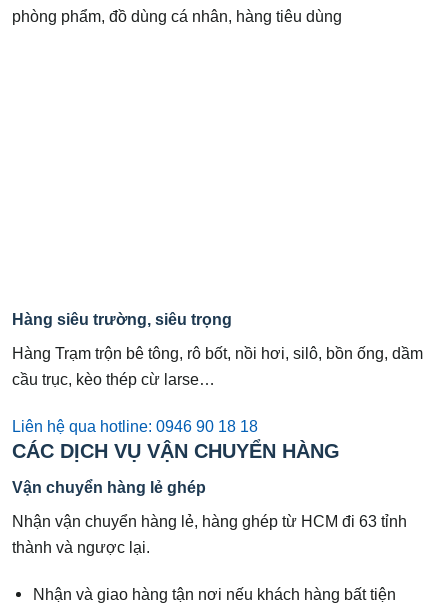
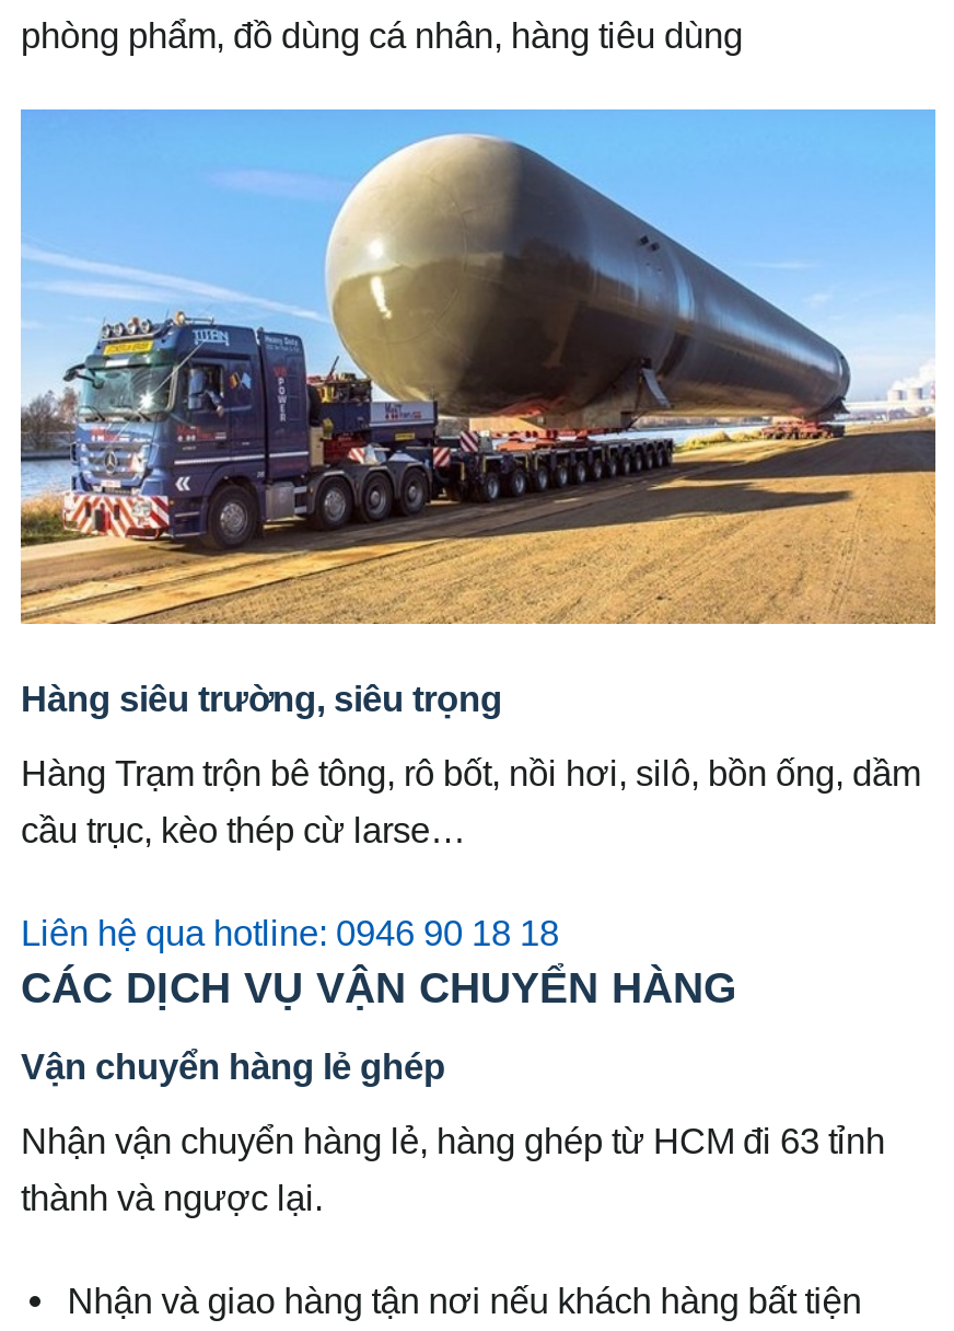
none -> [19,107,938,626] [image]

